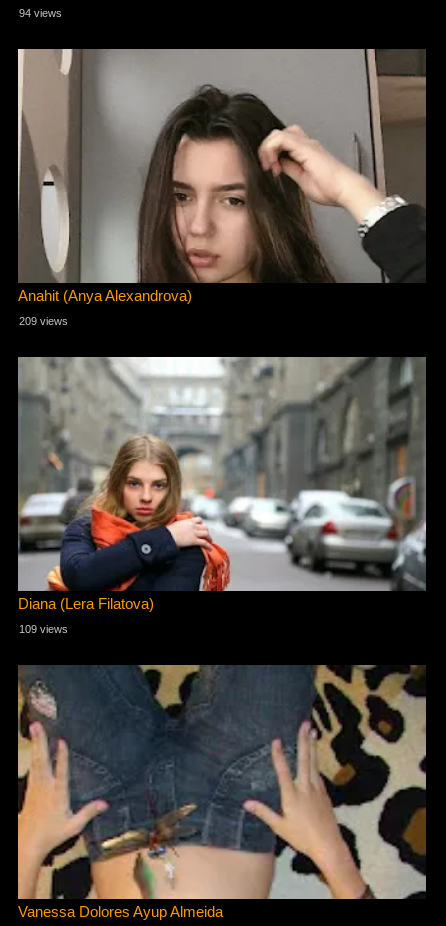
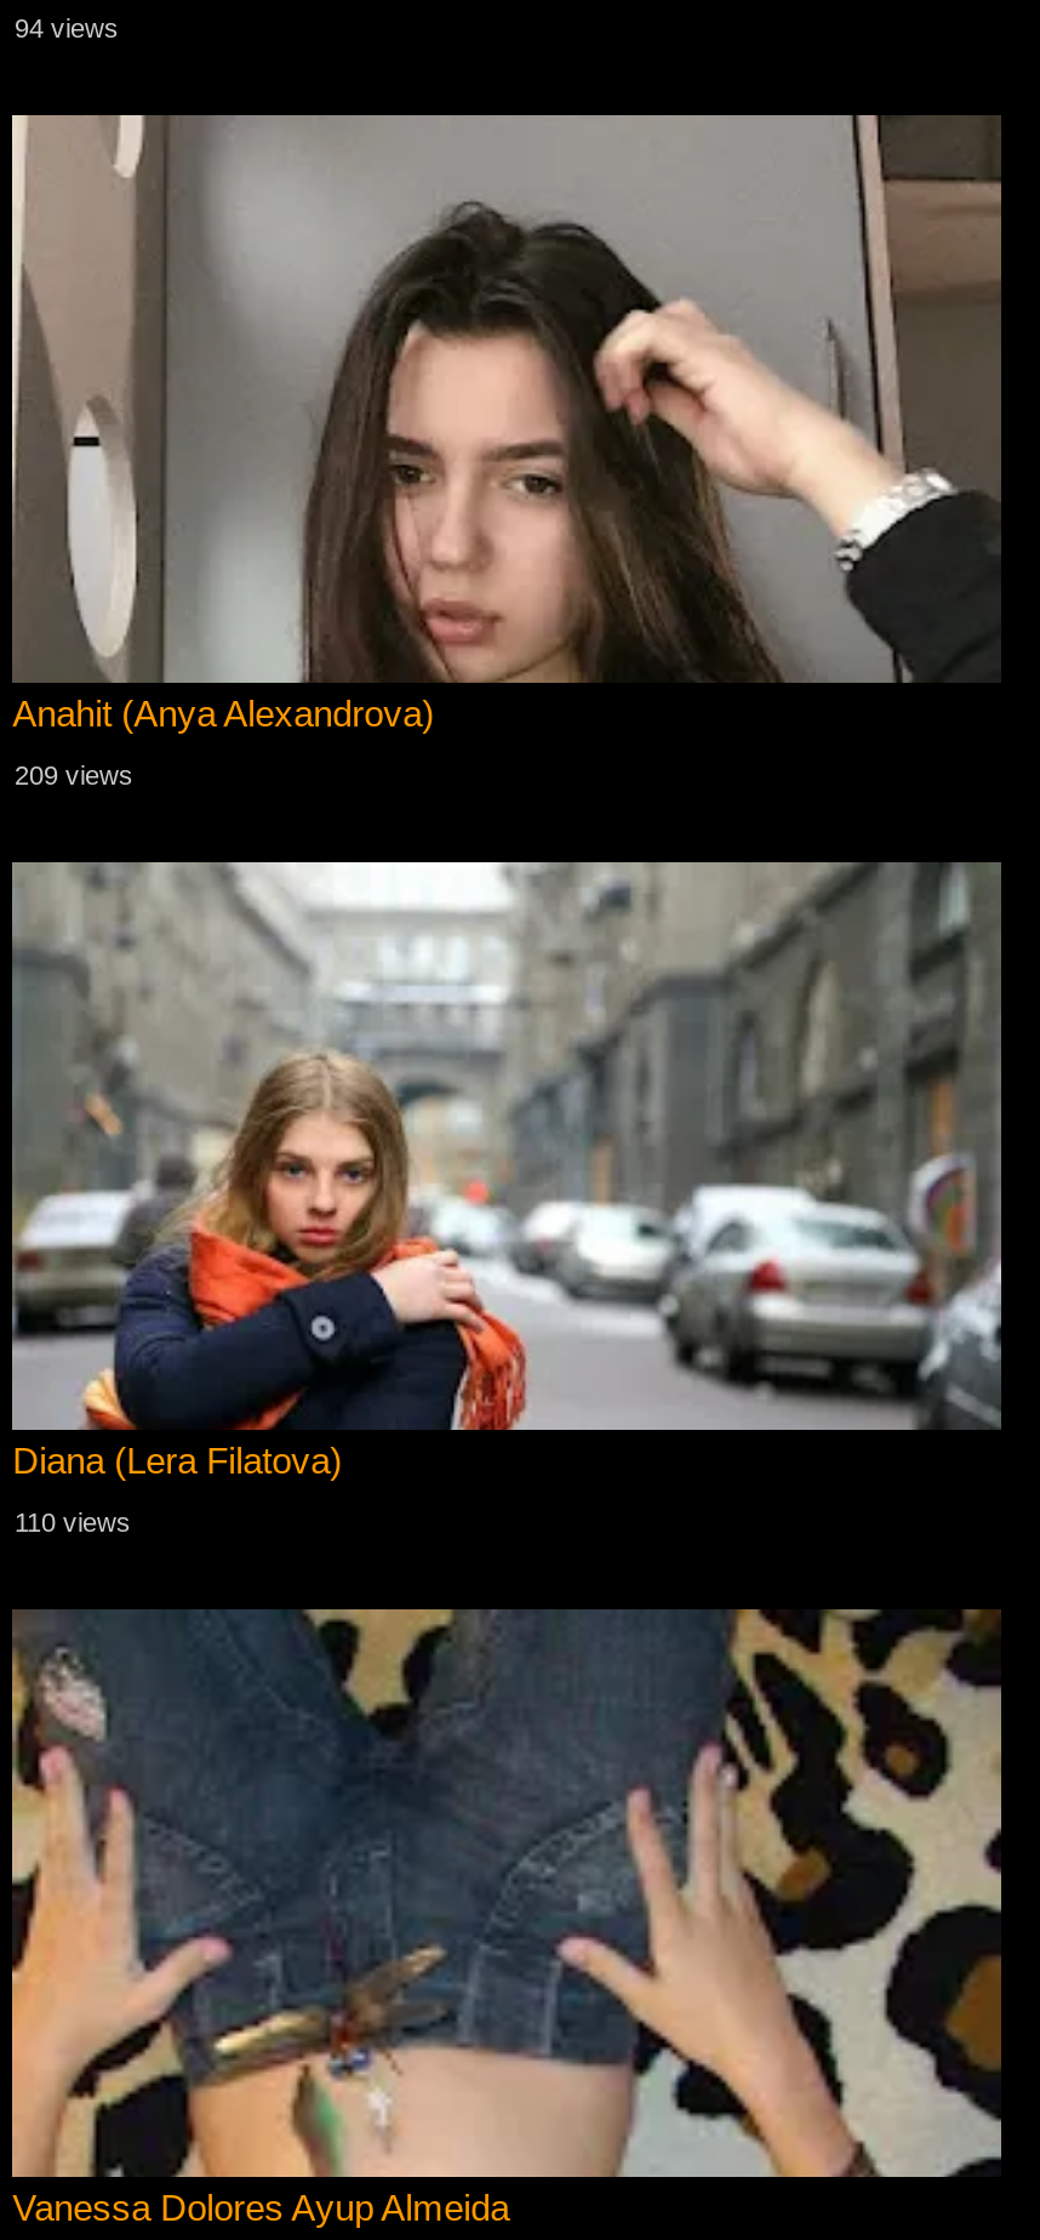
[19,623,68,635] 109 views -> [15,1507,131,1537] 110 views

